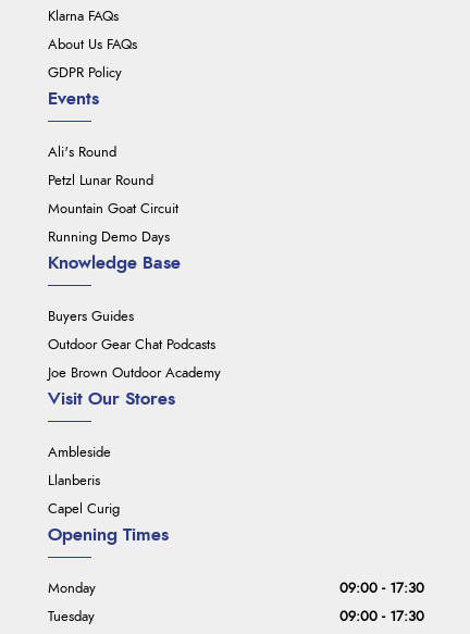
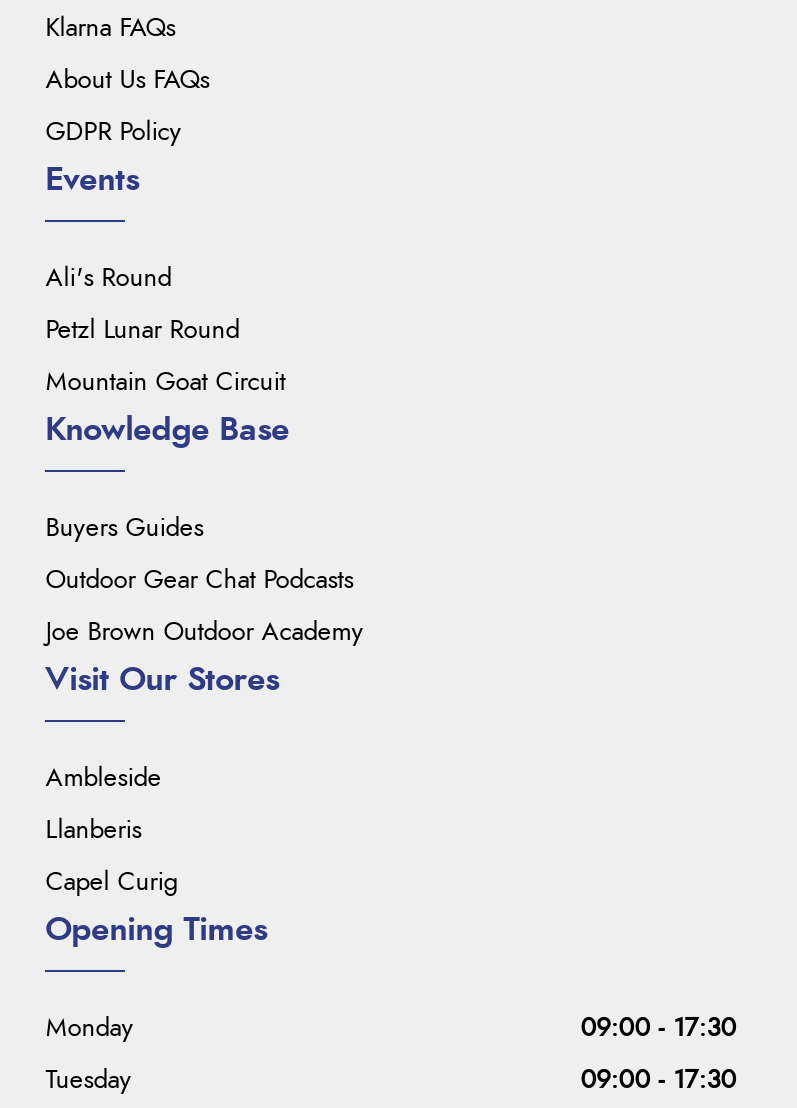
[48,231,170,245] Running Demo Days -> none

